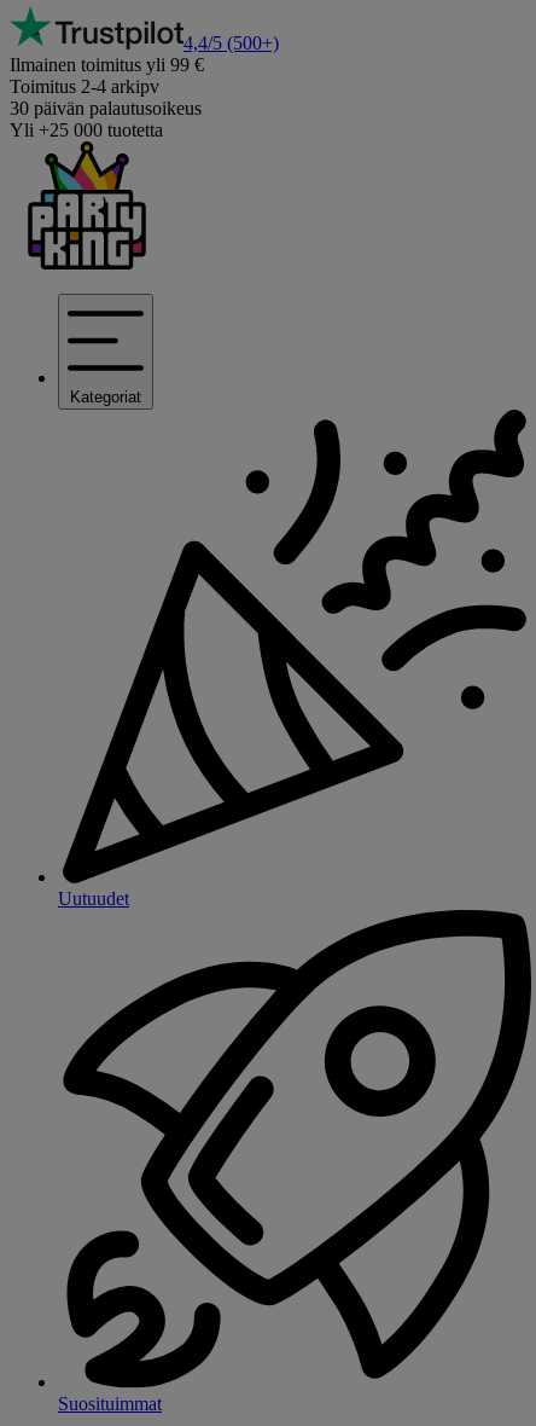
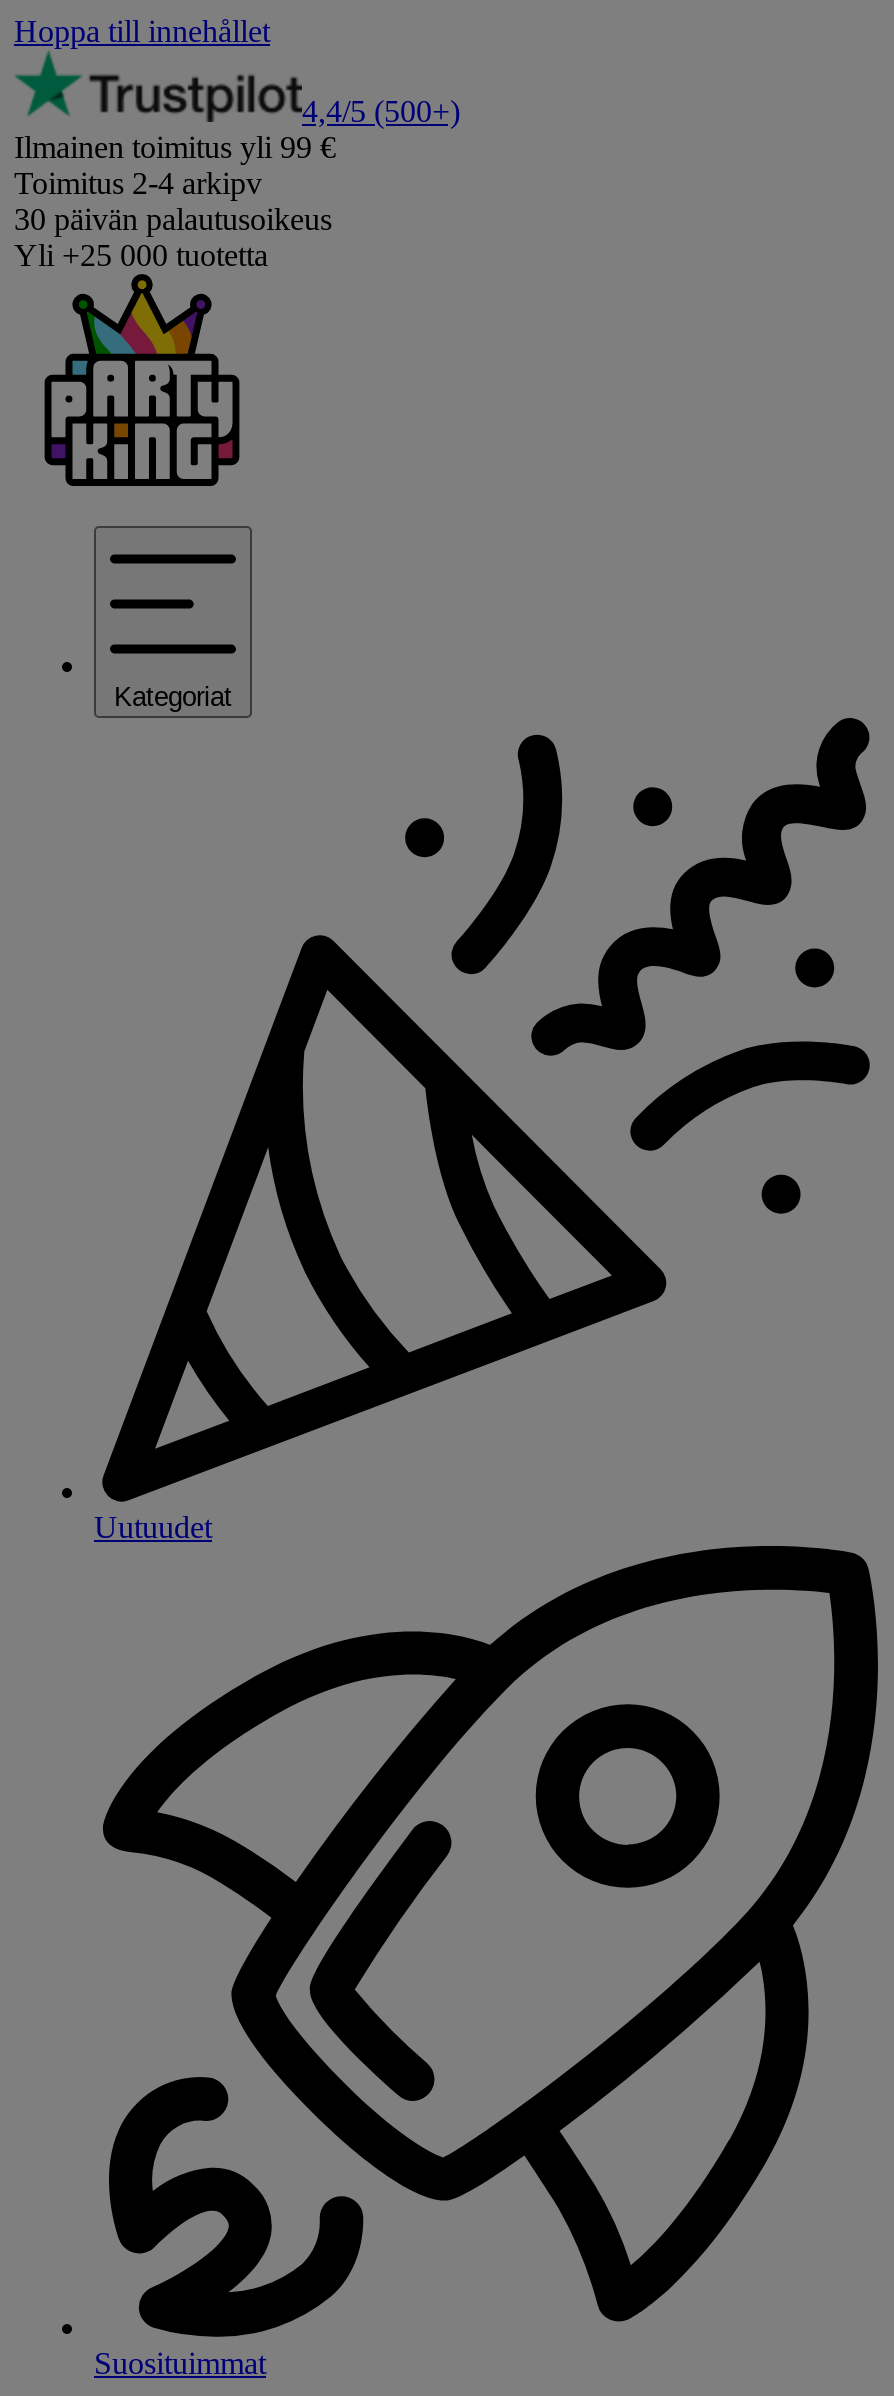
none -> [14,14,270,48] Hoppa till innehållet

